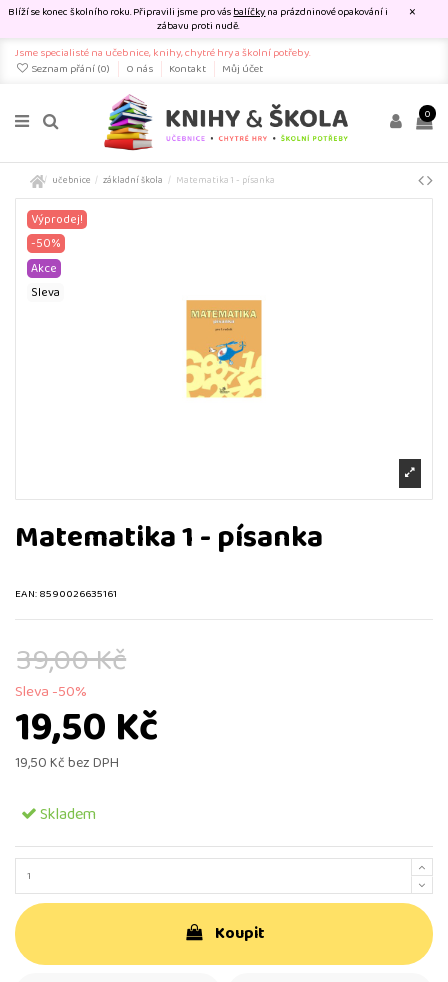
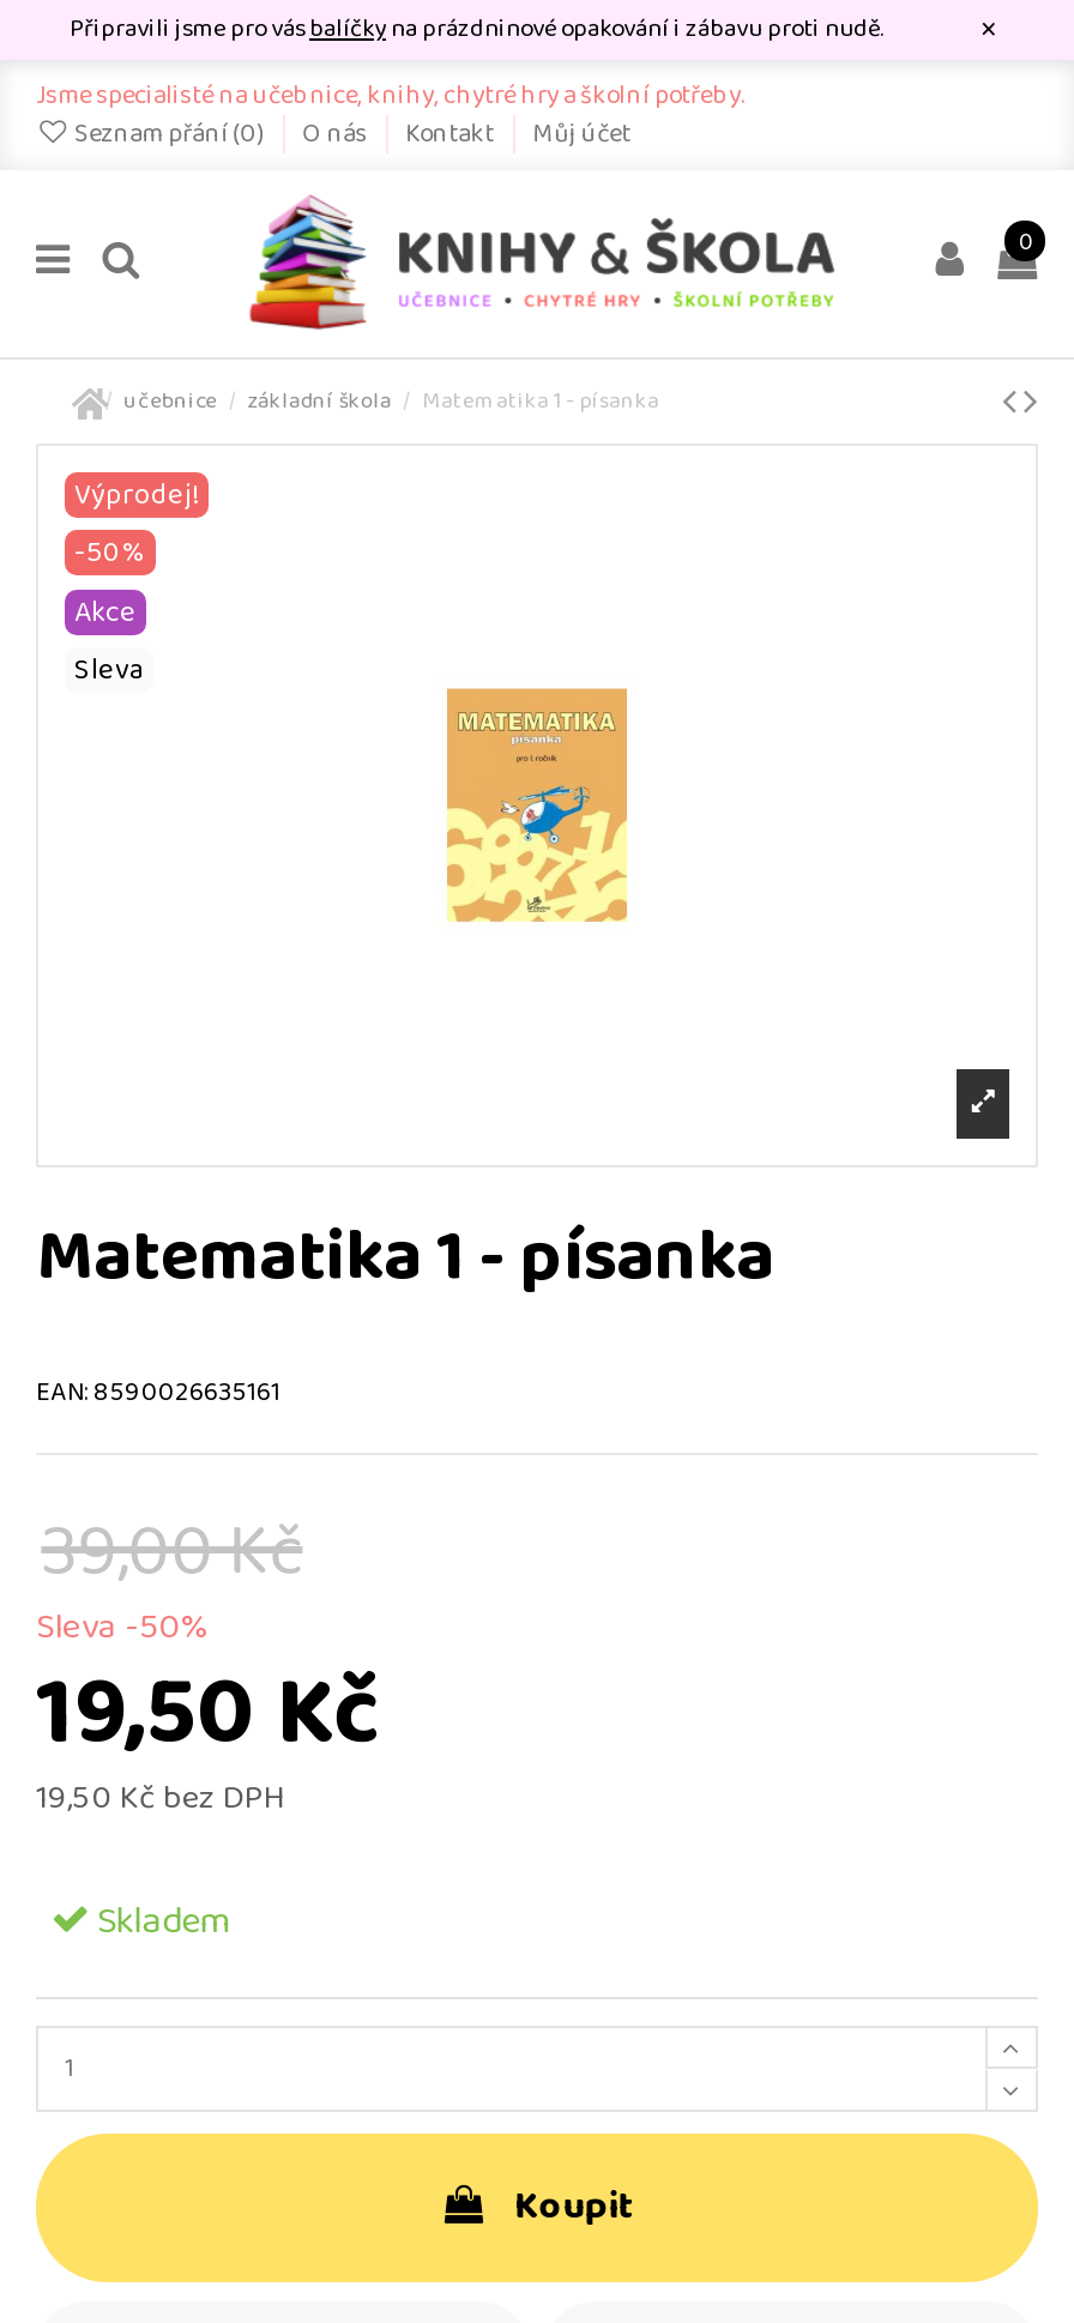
[8,4,388,34] Blíží se konec školního roku. Připravili jsme pro vásbalíčkyna prázdninové opakování i | zábavu proti nudě. -> [70,10,882,48] Připravili jsme pro vásbalíčky na prázdninové opakování i zábavu proti nudě.

